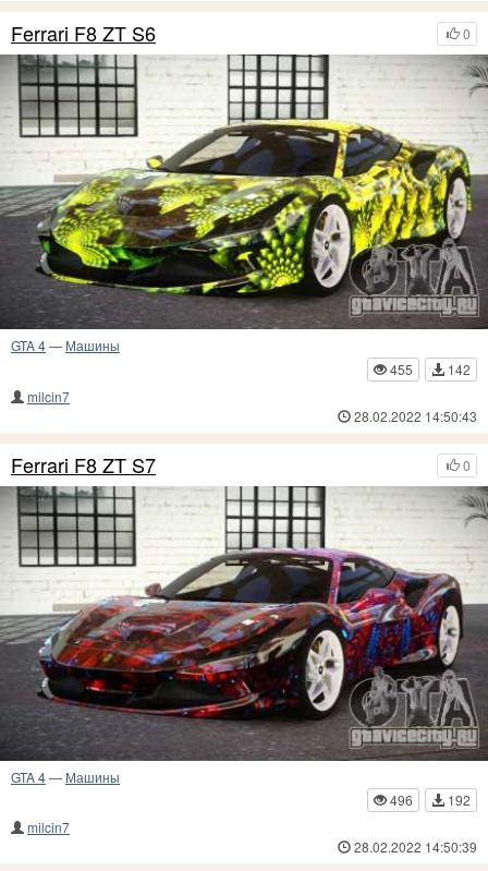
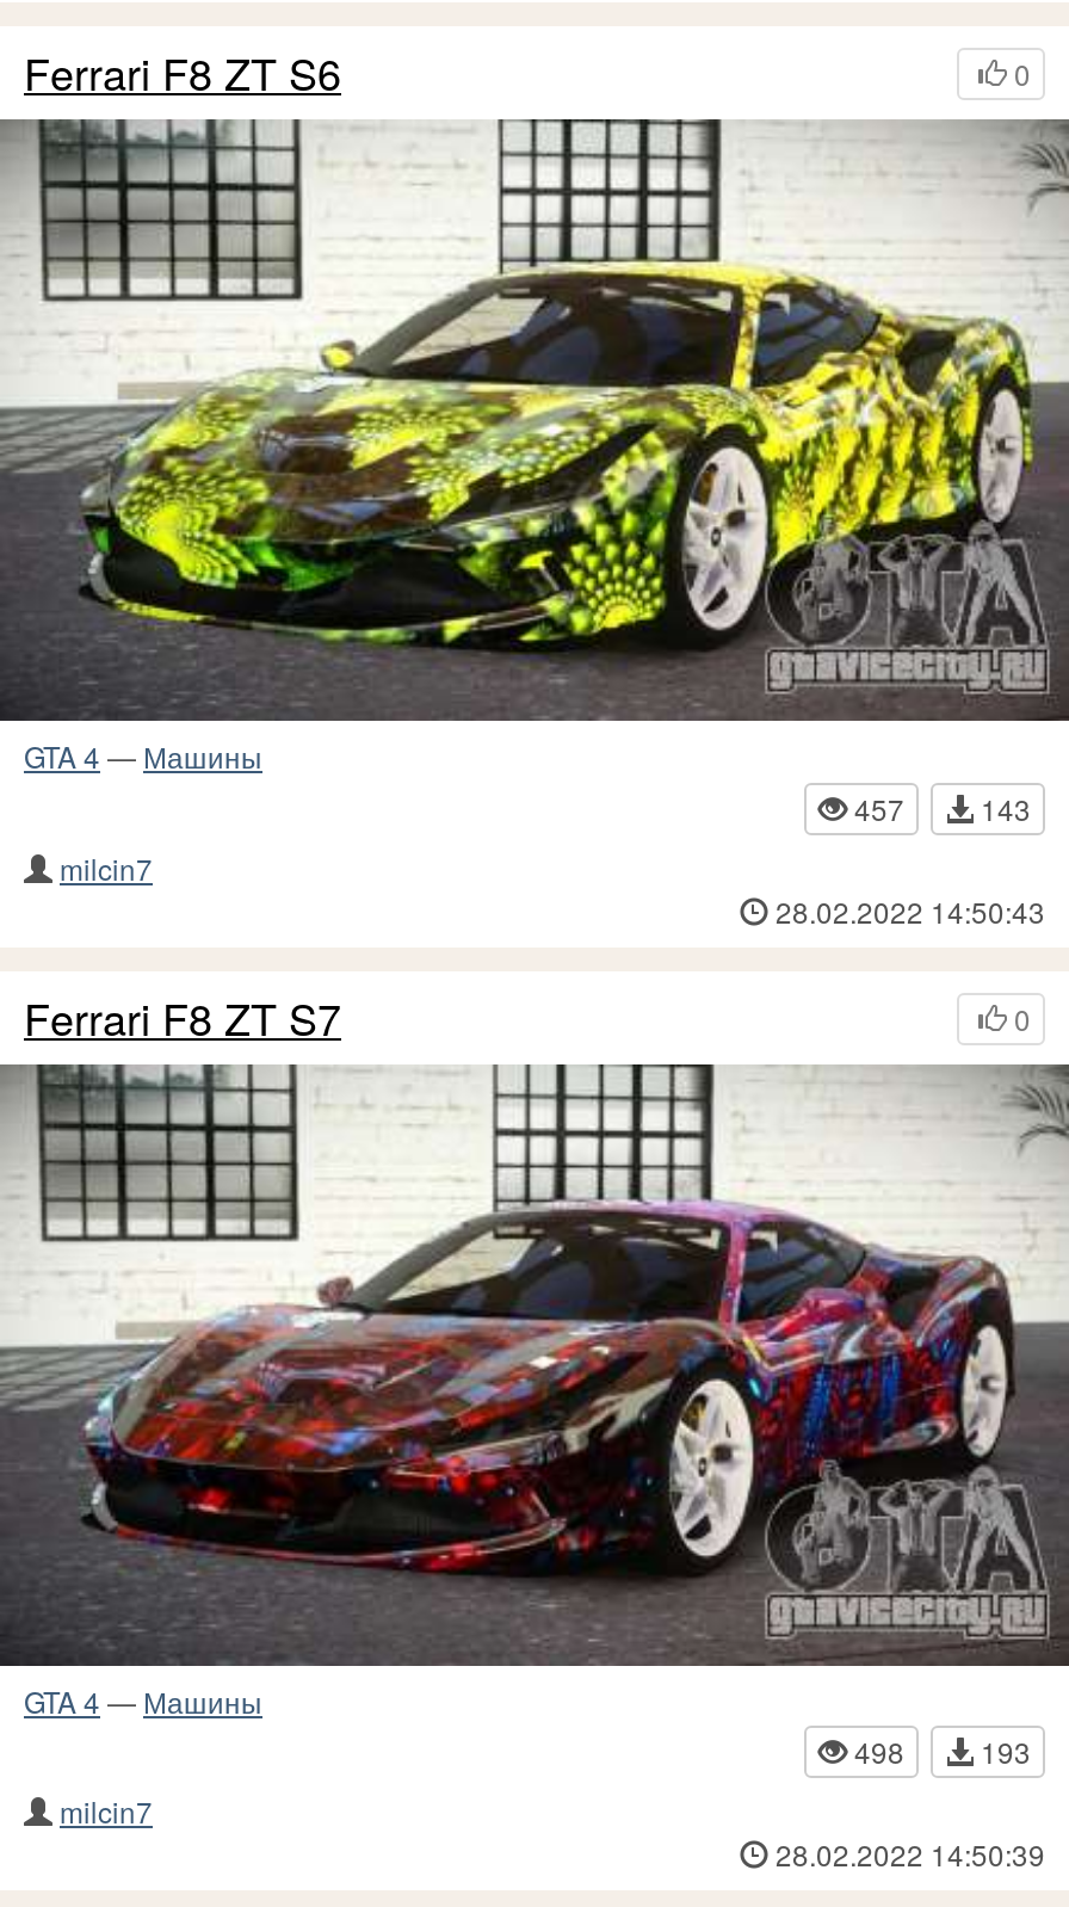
[390,360,413,378] 455 -> [854,787,904,828] 457
[448,360,471,378] 142 -> [981,787,1031,828] 143
[390,791,413,809] 496 -> [854,1731,904,1772] 498
[448,791,471,809] 192 -> [981,1731,1031,1772] 193

